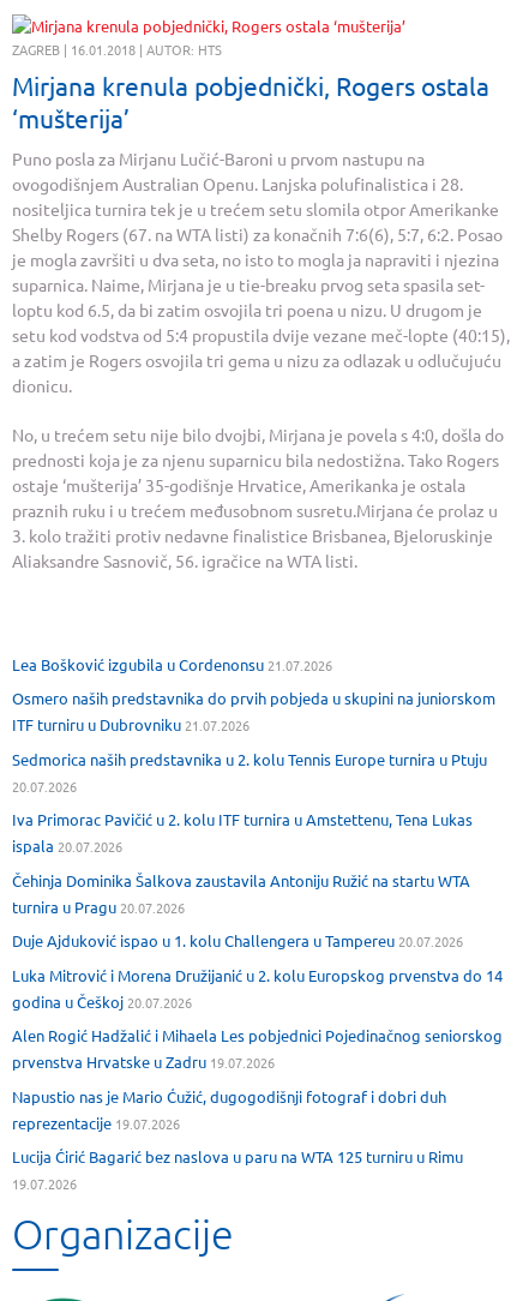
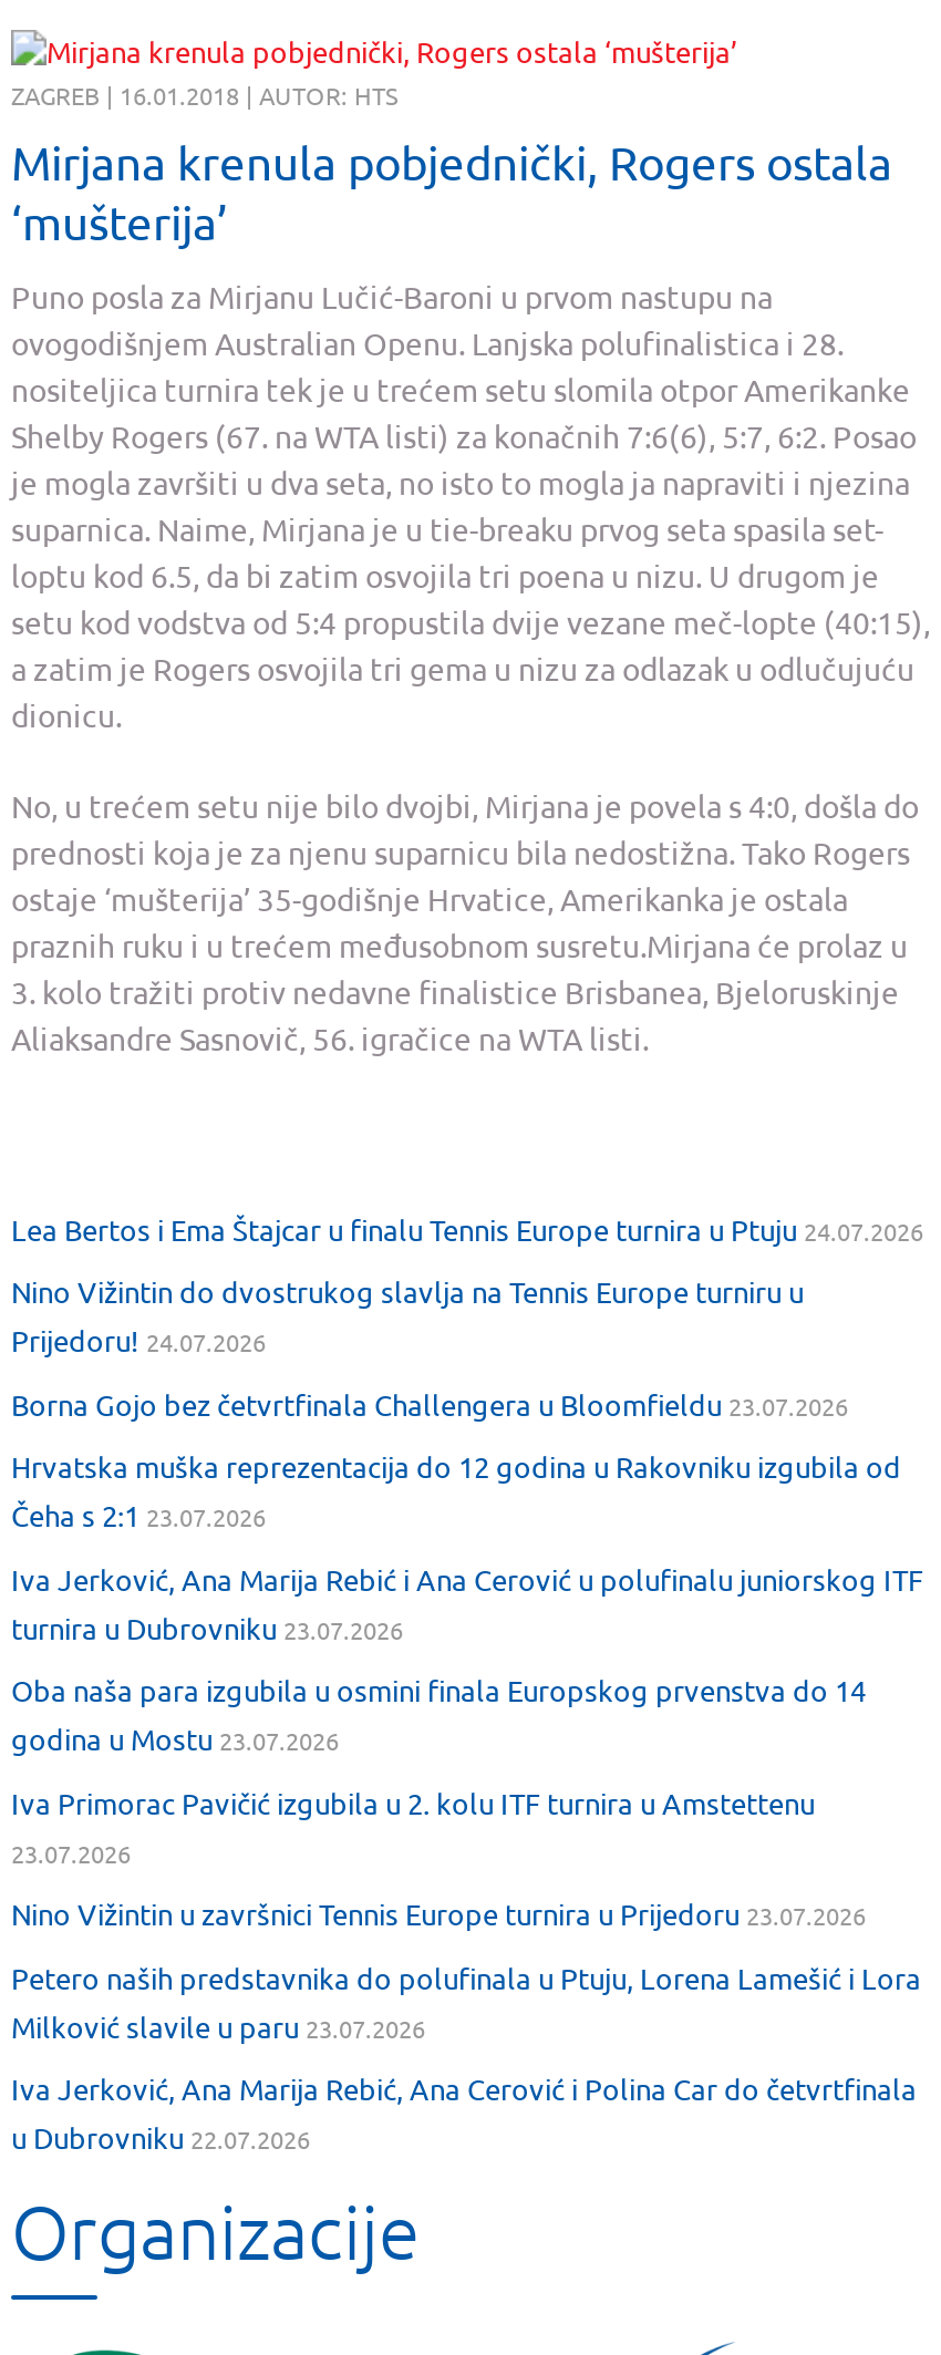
[12,654,332,674] Lea Bošković izgubila u Cordenonsu 21.07.2026 -> [11,1209,923,1247] Lea Bertos i Ema Štajcar u finalu Tennis Europe turnira u Ptuju 24.07.2026
[12,688,495,735] Osmero naših predstavnika do prvih pobjeda u skupini na juniorskom | ITF turniru u Dubrovniku 21.07.2026 -> [11,1272,804,1359] Nino Vižintin do dvostrukog slavlja na Tennis Europe turniru u | Prijedoru! 24.07.2026
[12,748,487,795] Sedmorica naših predstavnika u 2. kolu Tennis Europe turnira u Ptuju | 20.07.2026 -> [11,1384,848,1422] Borna Gojo bez četvrtfinala Challengera u Bloomfieldu 23.07.2026
[12,809,473,856] Iva Primorac Pavičić u 2. kolu ITF turnira u Amstettenu, Tena Lukas | ispala 20.07.2026 -> [11,1447,901,1534] Hrvatska muška reprezentacija do 12 godina u Rakovniku izgubila od | Čeha s 2:1 23.07.2026
[12,870,470,916] Čehinja Dominika Šalkova zaustavila Antoniju Ružić na startu WTA | turnira u Pragu 20.07.2026 -> [11,1559,923,1646] Iva Jerković, Ana Marija Rebić i Ana Cerović u polufinalu juniorskog ITF | turnira u Dubrovniku 23.07.2026
[12,930,463,951] Duje Ajduković ispao u 1. kolu Challengera u Tampereu 20.07.2026 -> [11,1671,866,1757] Oba naša para izgubila u osmini finala Europskog prvenstva do 14 | godina u Mostu 23.07.2026
[12,964,503,1011] Luka Mitrović i Morena Družijanić u 2. kolu Europskog prvenstva do 14 | godina u Češkoj 20.07.2026 -> [11,1783,815,1869] Iva Primorac Pavičić izgubila u 2. kolu ITF turnira u Amstettenu | 23.07.2026
[12,1025,503,1072] Alen Rogić Hadžalić i Mihaela Les pobjednici Pojedinačnog seniorskog | prvenstva Hrvatske u Zadru 19.07.2026 -> [11,1895,866,1932] Nino Vižintin u završnici Tennis Europe turnira u Prijedoru 23.07.2026
[12,1086,446,1132] Napustio nas je Mario Ćužić, dugogodišnji fotograf i dobri duh | reprezentacije 19.07.2026 -> [11,1958,921,2044] Petero naših predstavnika do polufinala u Ptuju, Lorena Lamešić i Lora | Milković slavile u paru 23.07.2026
[12,1146,463,1193] Lucija Ćirić Bagarić bez naslova u paru na WTA 125 turniru u Rimu | 19.07.2026 -> [11,2070,917,2156] Iva Jerković, Ana Marija Rebić, Ana Cerović i Polina Car do četvrtfinala | u Dubrovniku 22.07.2026

